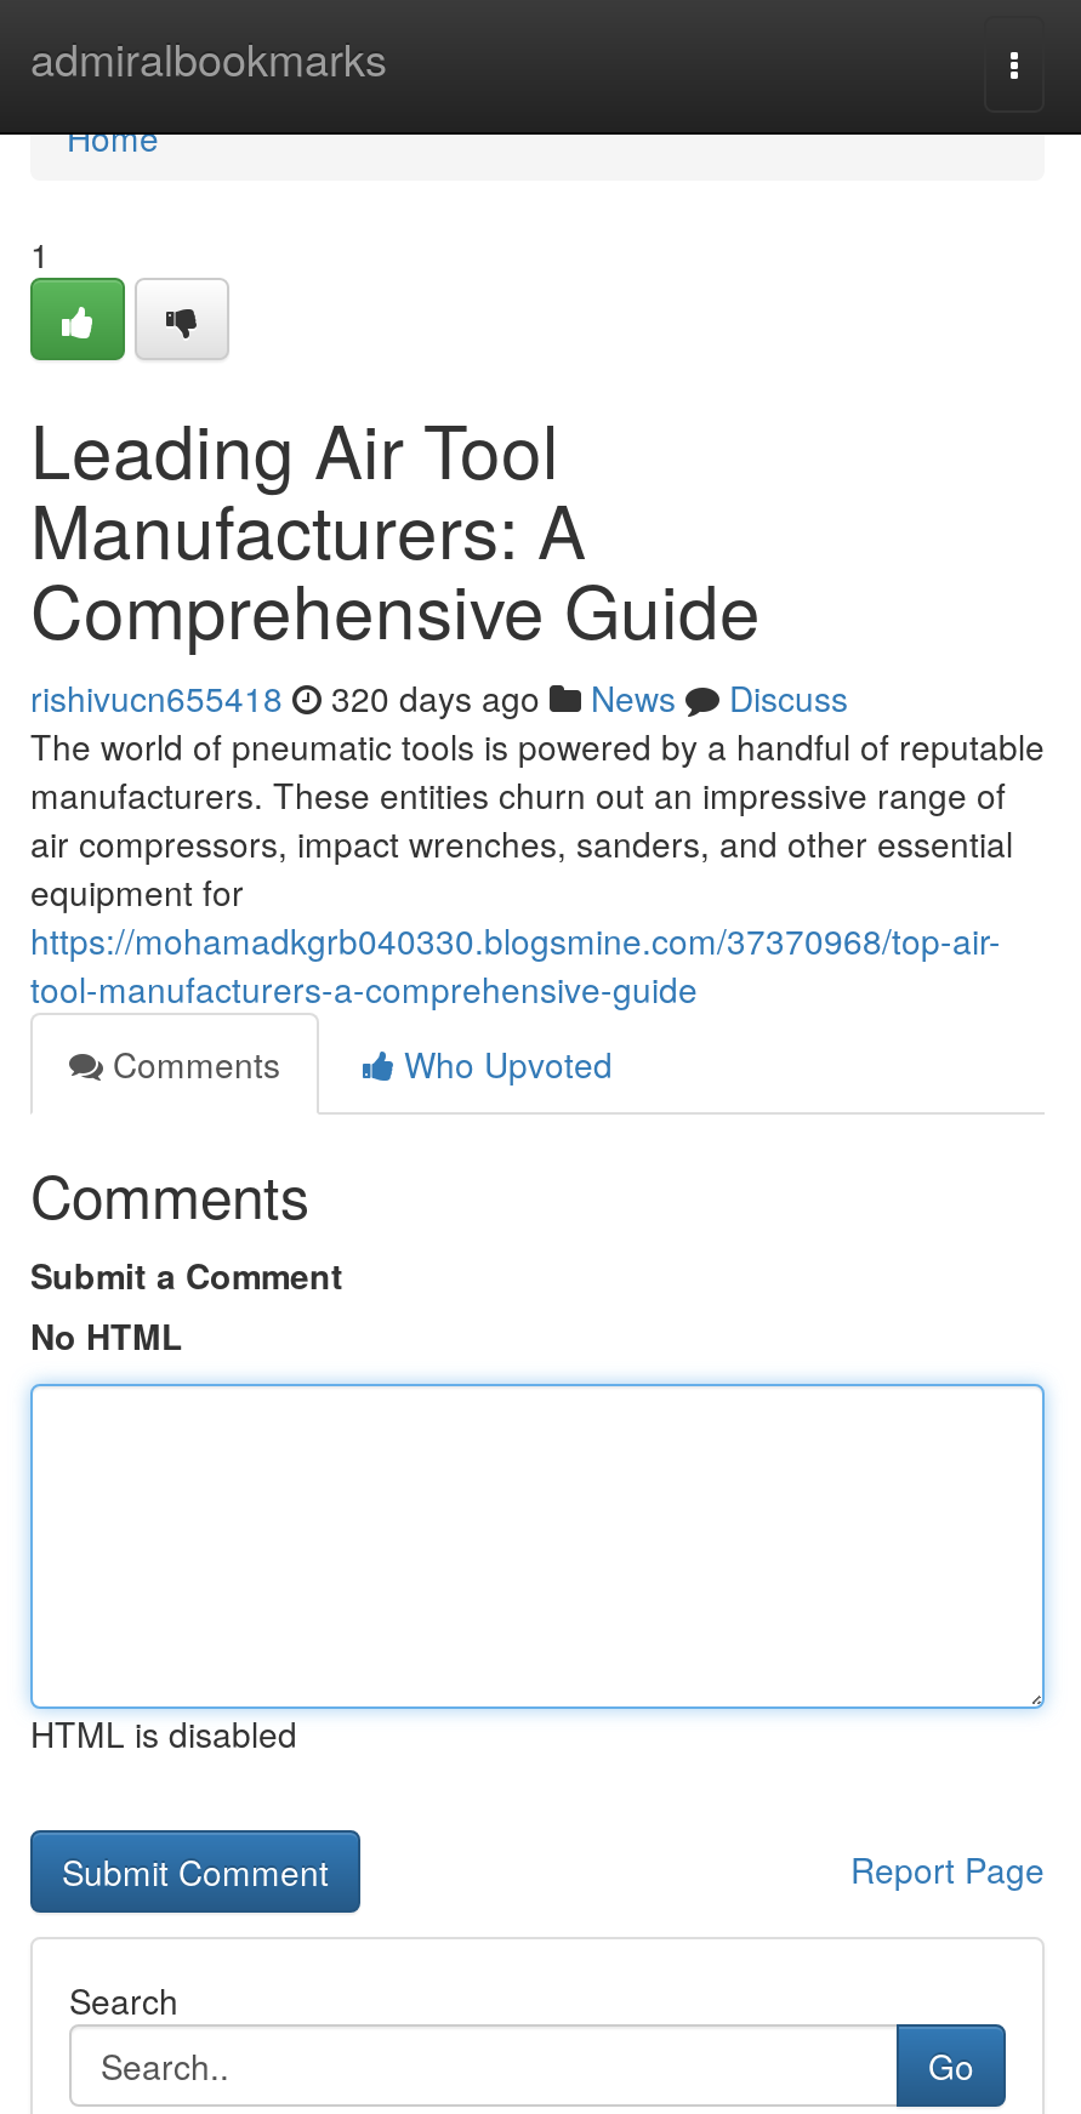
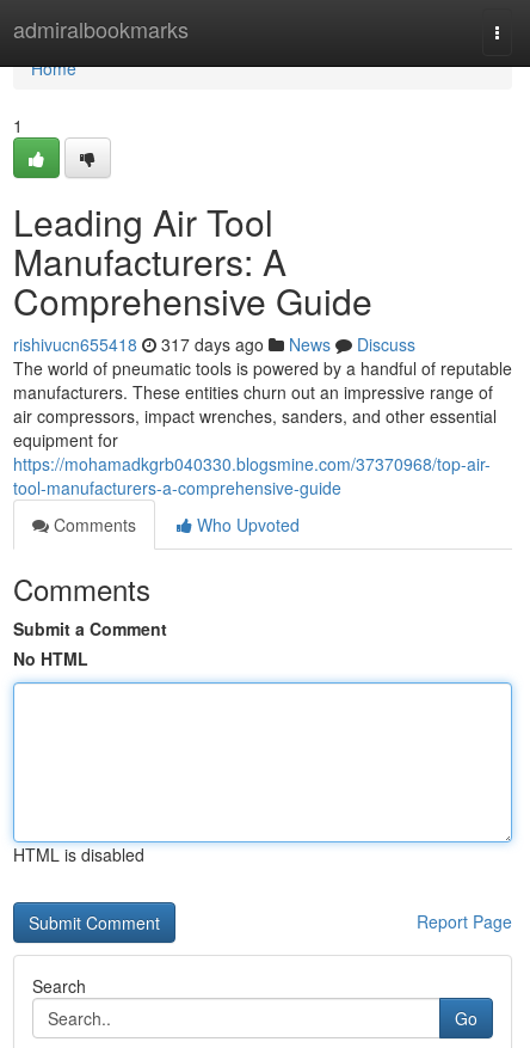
[30,673,848,722] rishivucn655418 320 days ago News Discuss -> [13,332,415,356] rishivucn655418 317 days ago News Discuss

